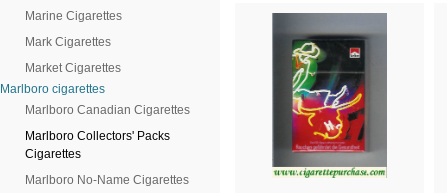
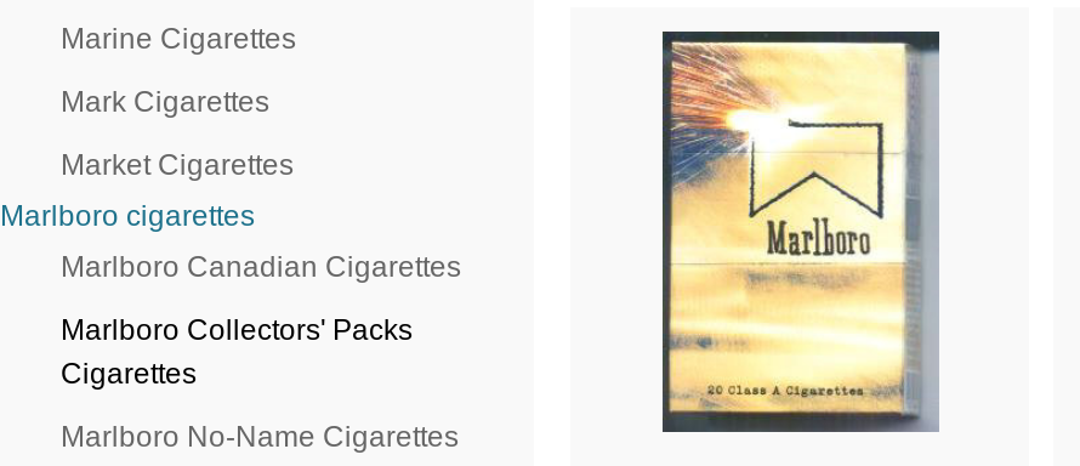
[272,13,387,178] [image] -> [660,29,939,434] [image]

